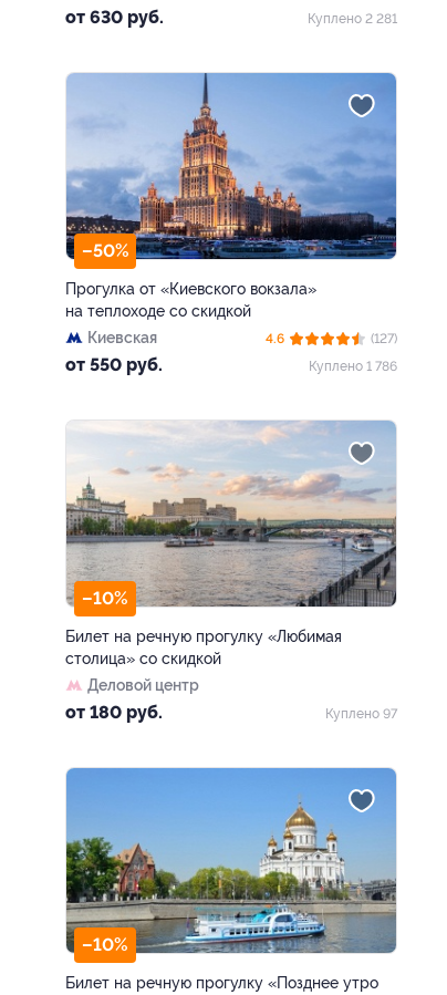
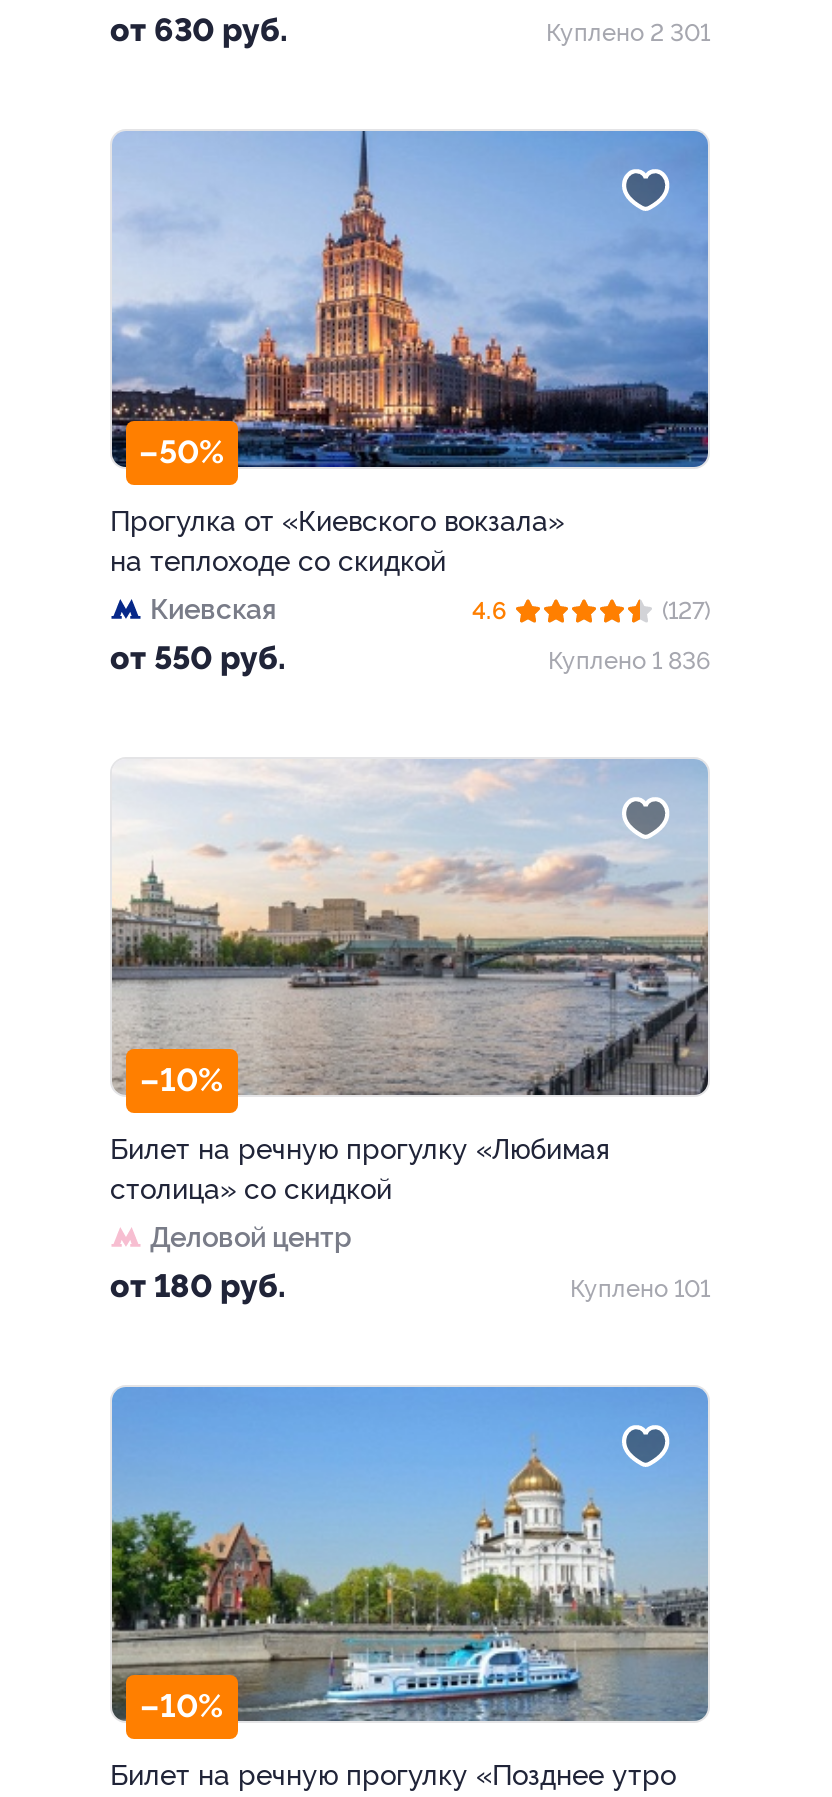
[308,11,397,26] Куплено 2 281 -> [546,19,710,47] Куплено 2 301
[309,358,397,374] Куплено 1 786 -> [548,646,710,674] Куплено 1 836
[325,706,397,721] Куплено 97 -> [570,1274,710,1302] Куплено 101

